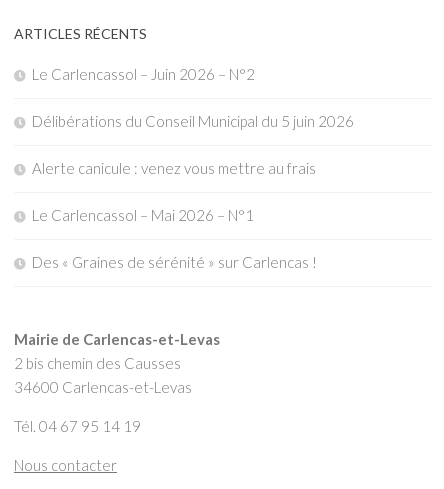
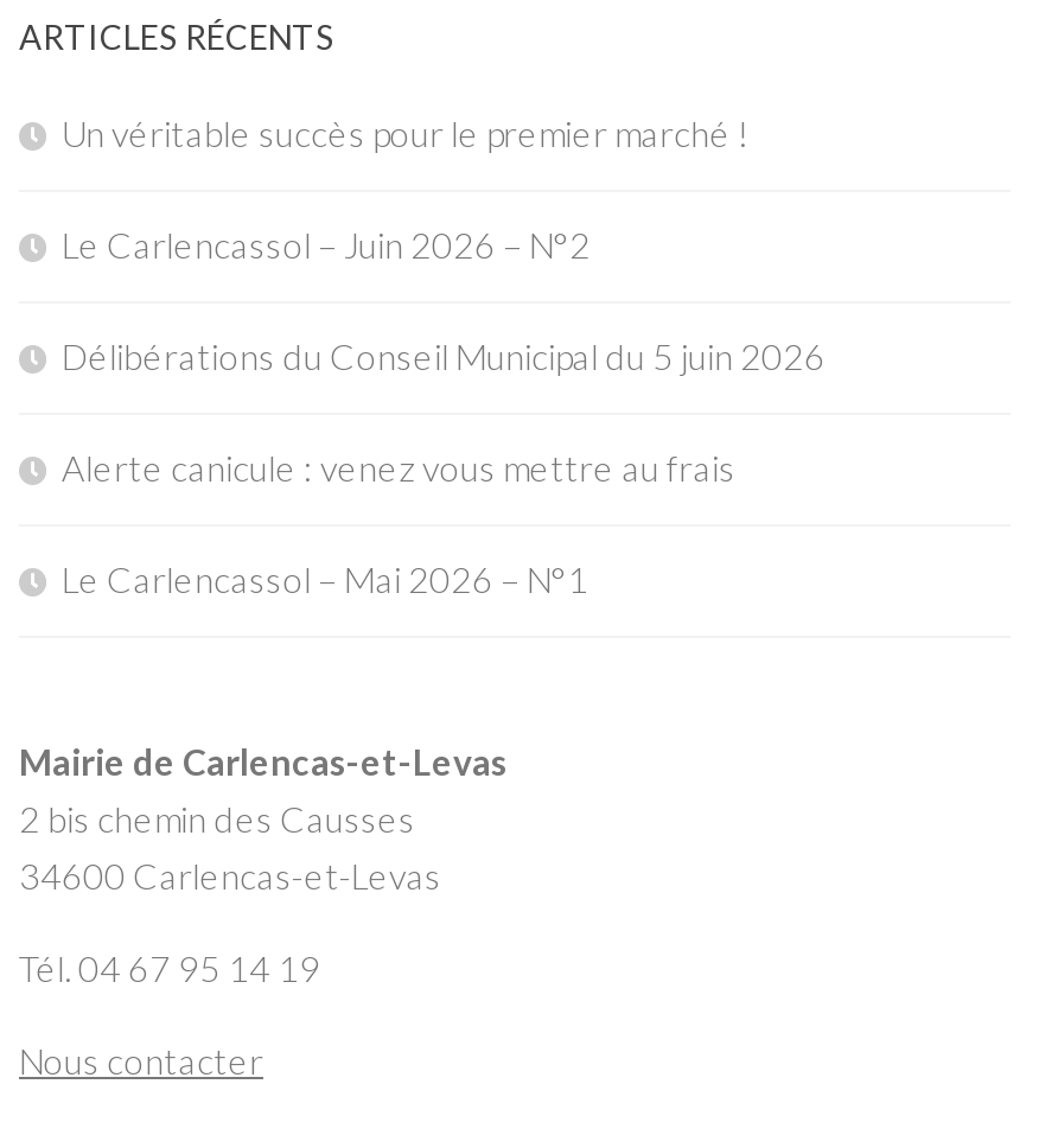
none -> [62,111,750,154] Un véritable succès pour le premier marché !
moved [32,65,354,224] -> [62,222,826,600]: Le Carlencassol – Juin 2026 – N°2 | Délibérations du Conseil Municipal du 5 juin 2026 | Alerte canicule : venez vous mettre au frais | Le Carlencassol – Mai 2026 – N°1
[32,253,317,271] Des « Graines de sérénité » sur Carlencas ! -> none

